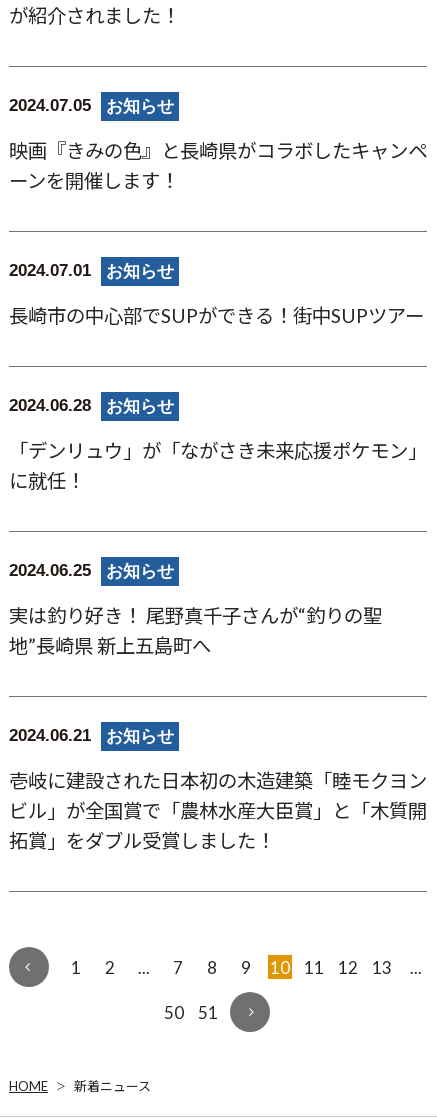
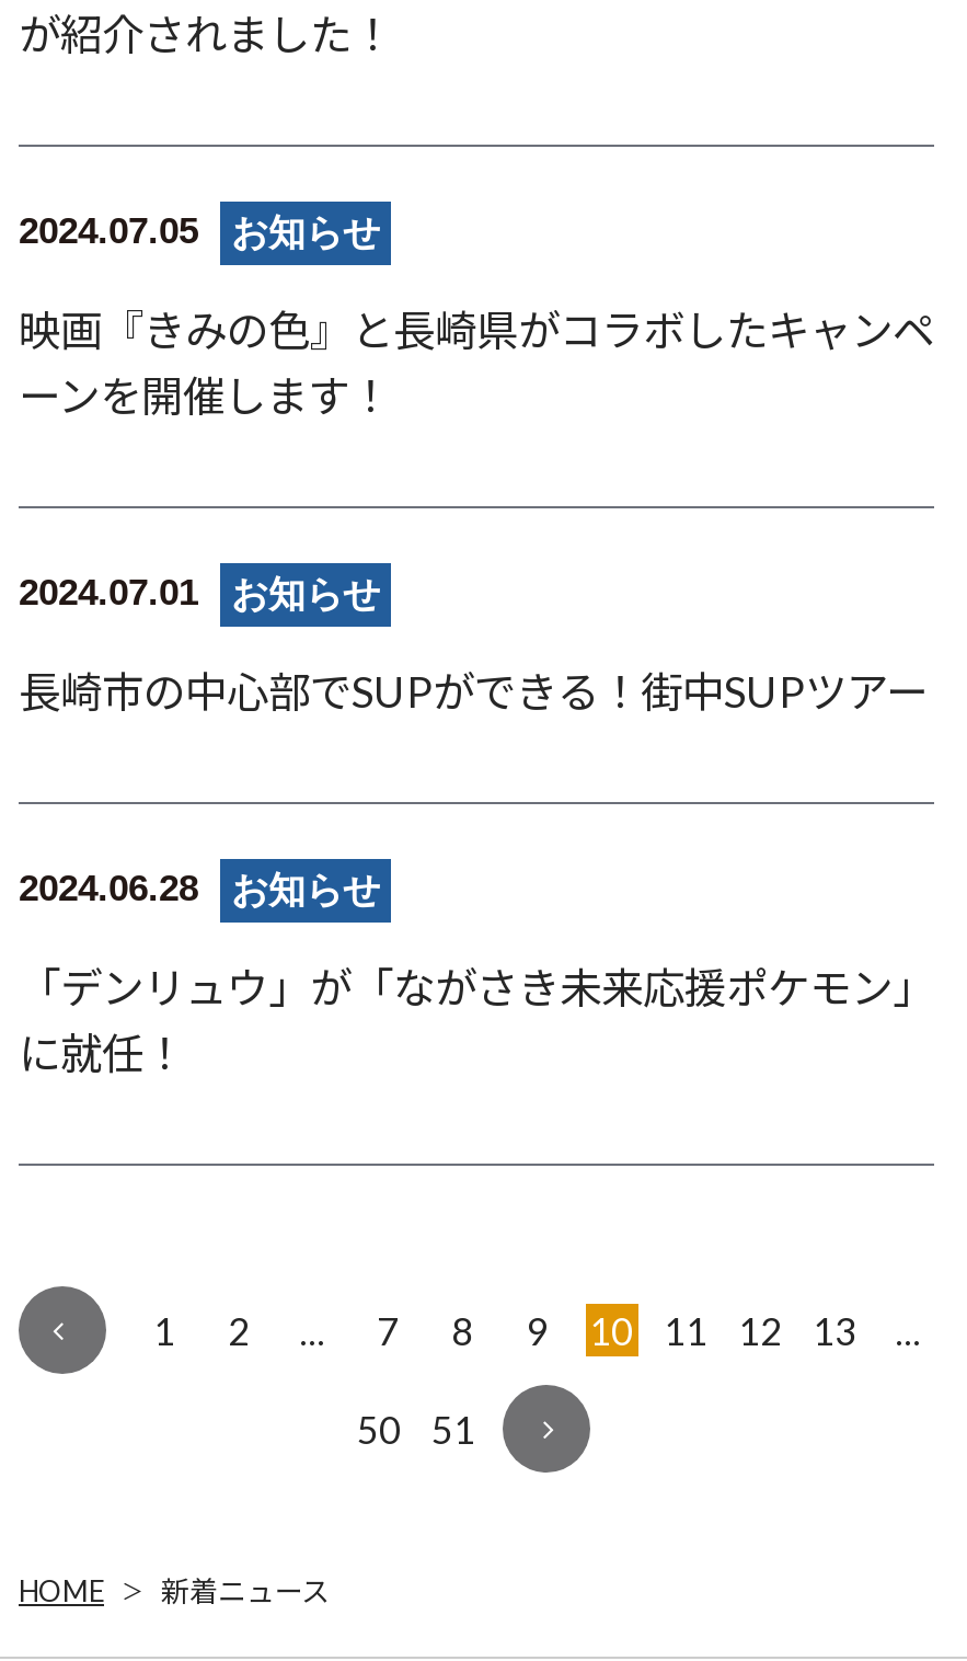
[9,560,382,657] 2024.06.25 | お知らせ | 実は釣り好き！ 尾野真千子さんが“釣りの聖 | 地”長崎県 新上五島町へ -> none
[9,725,427,852] 2024.06.21 | お知らせ | 壱岐に建設された日本初の木造建築「睦モクヨン | ビル」が全国賞で「農林水産大臣賞」と「木質開 | 拓賞」をダブル受賞しました！ -> none

